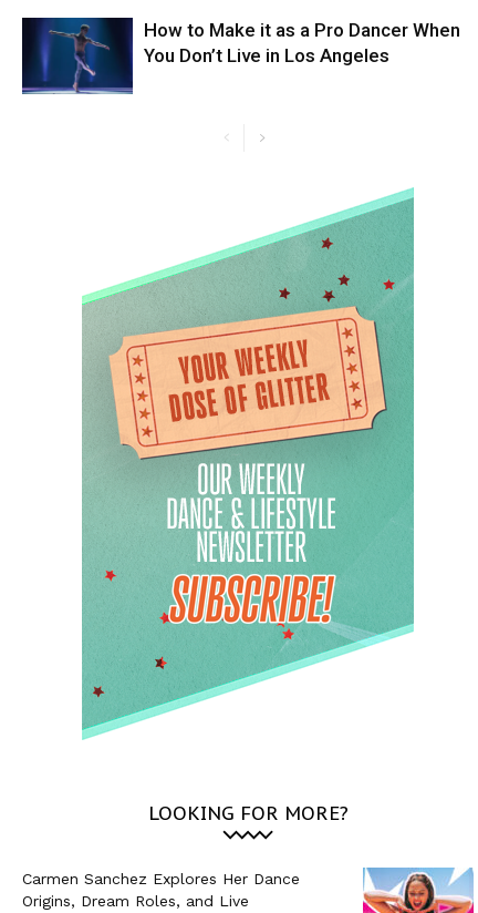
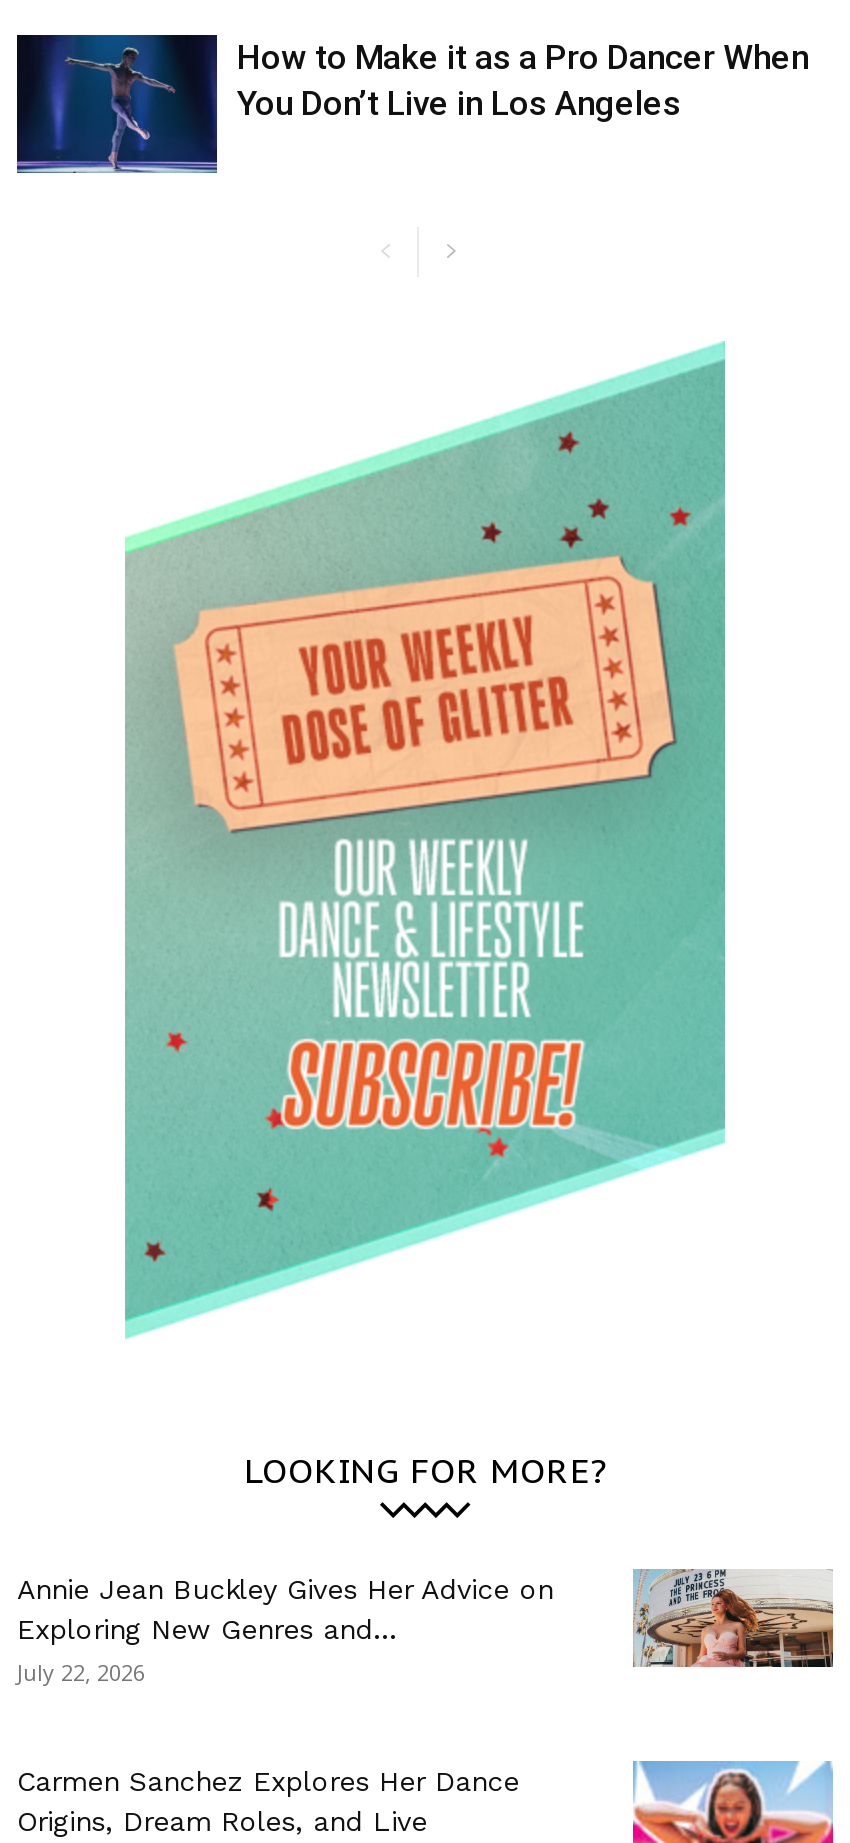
none -> [17,1567,835,1687] [image] | Annie Jean Buckley Gives Her Advice on | Exploring New Genres and... | July 22, 2026

